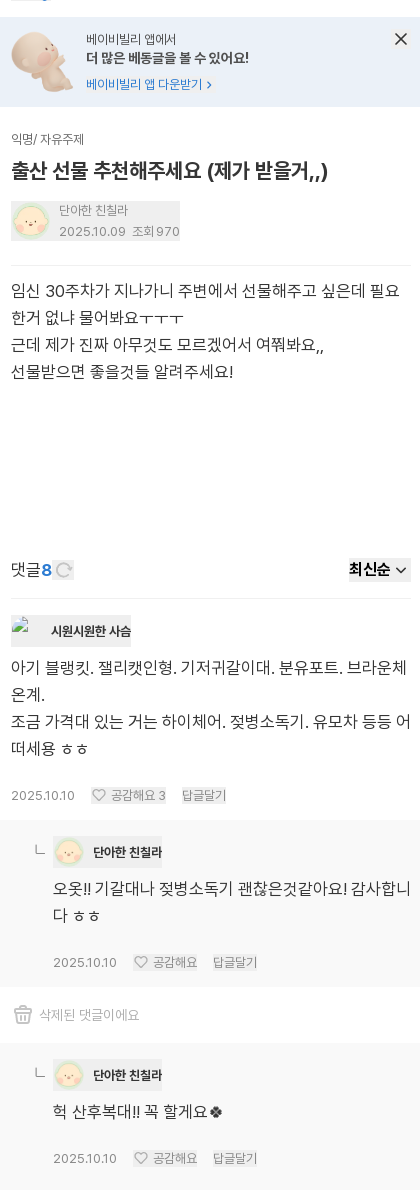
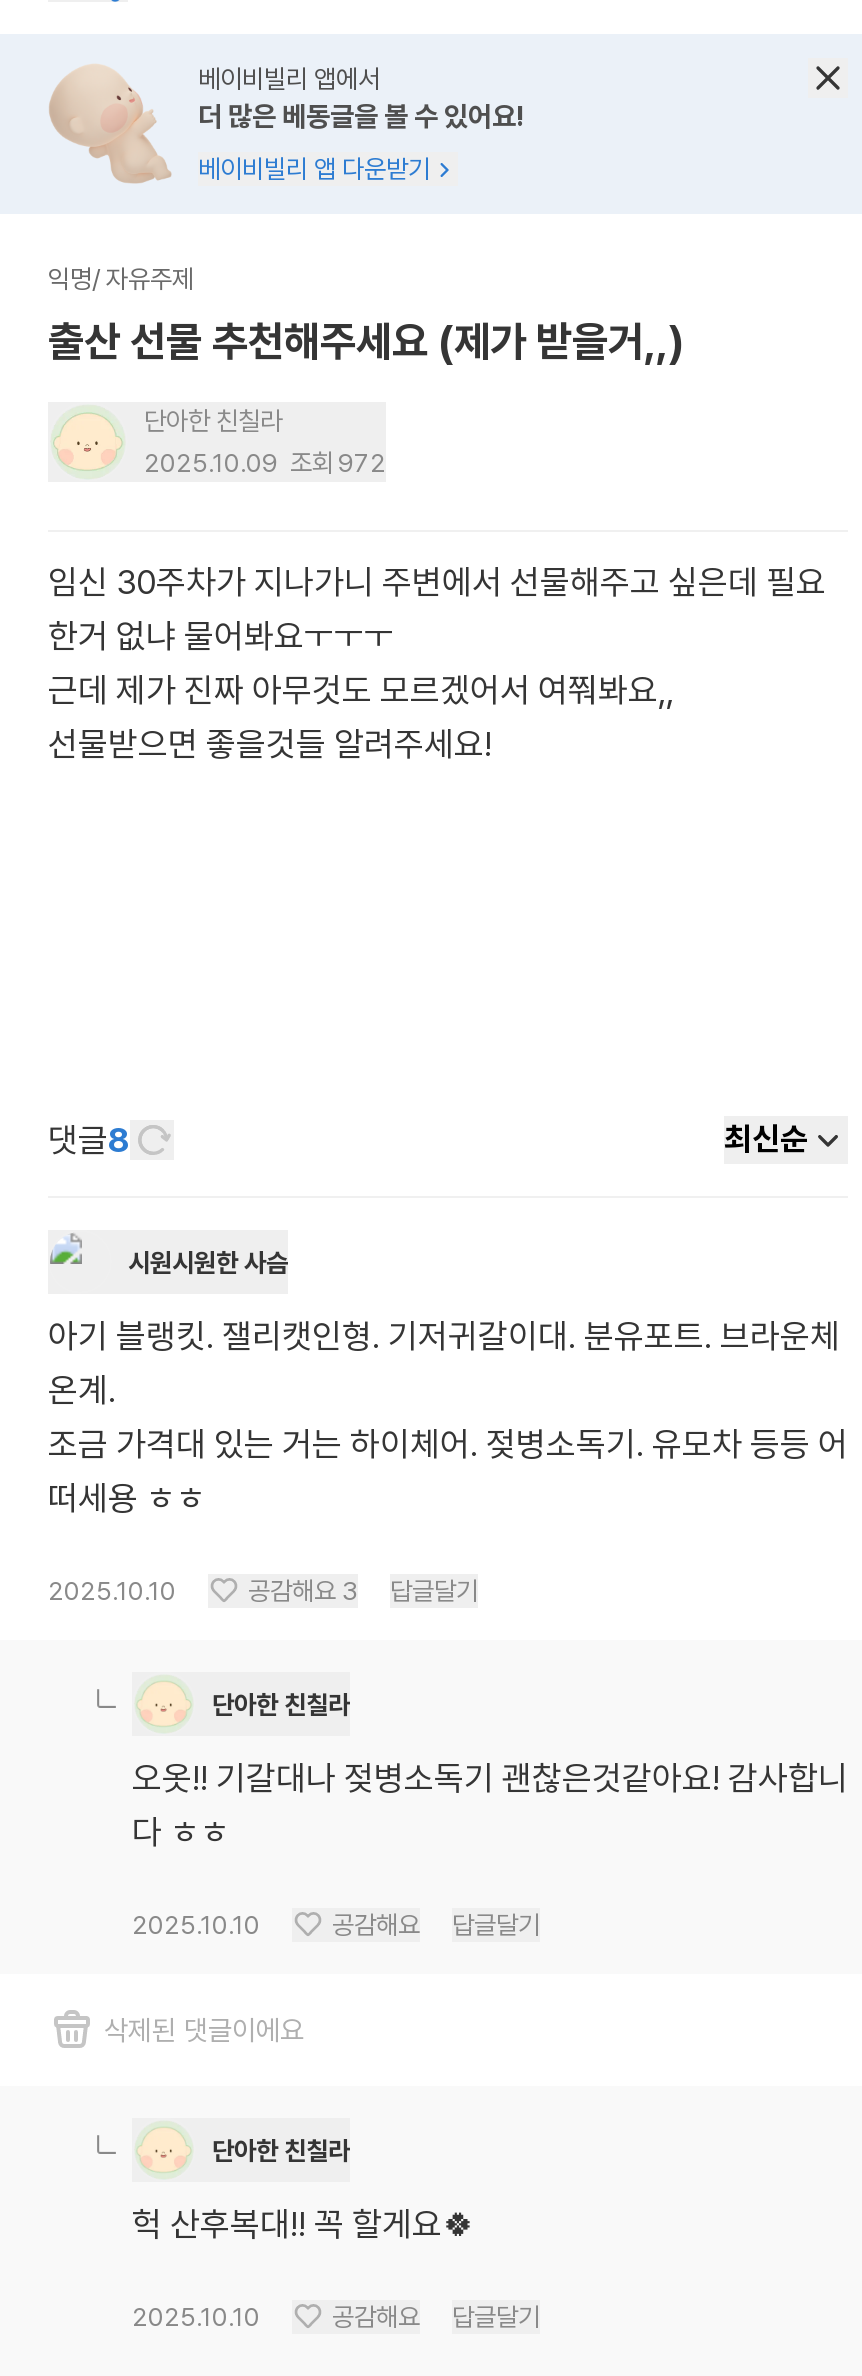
[59,224,180,239] 2025.10.09 조회 970 -> [144,448,386,478] 2025.10.09 조회 972

